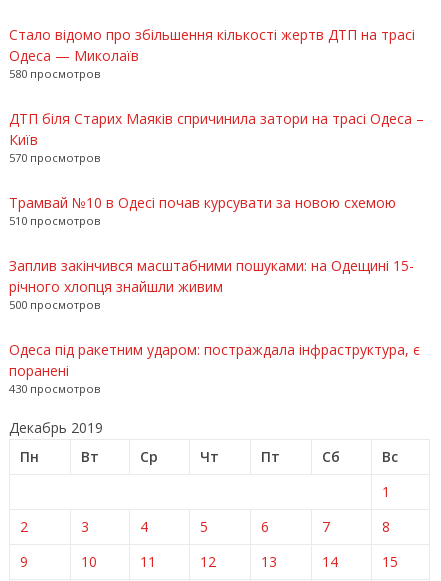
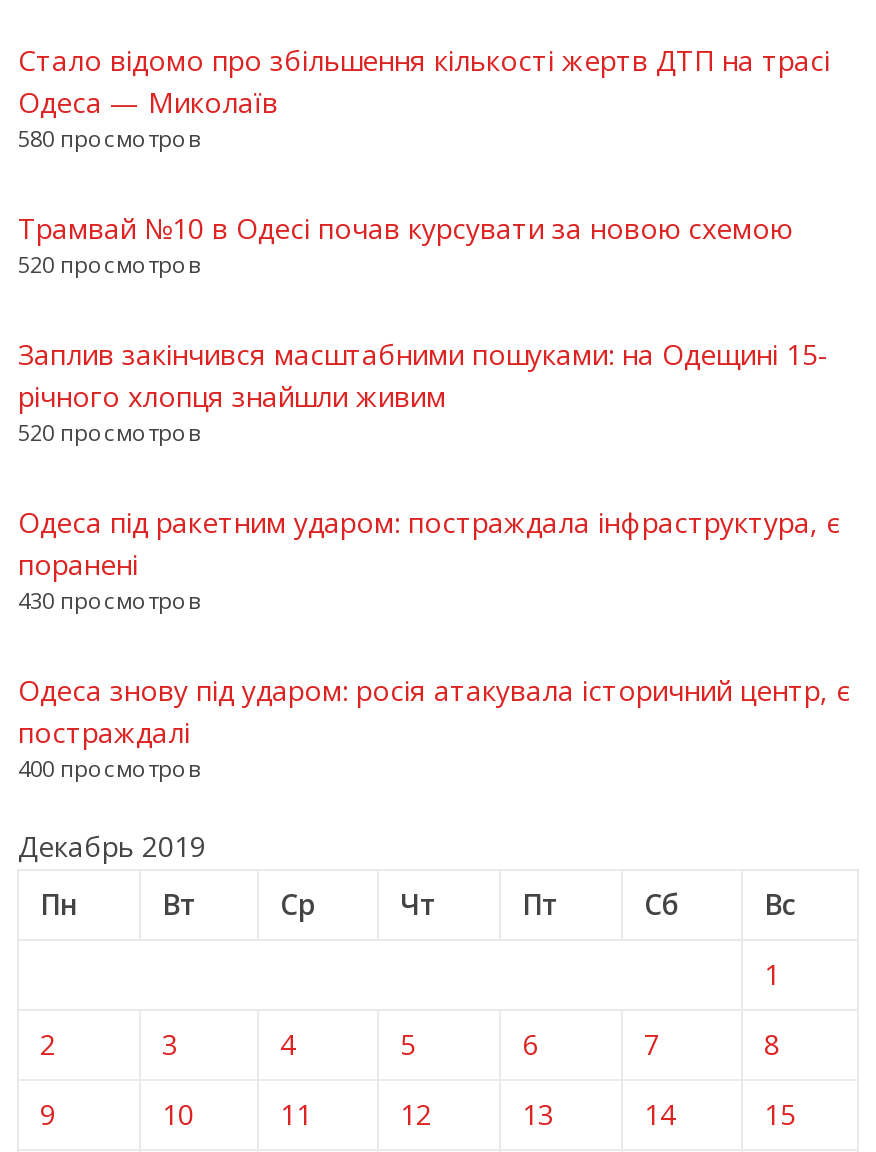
[9,109,424,165] ДТП біля Старих Маяків спричинила затори на трасі Одеса – | Київ | 570 просмотров -> none
moved [9,193,396,212] -> [18,209,792,247]: Трамвай №10 в Одесі почав курсувати за новою схемою
[9,213,100,228] 510 просмотров -> [18,249,200,279] 520 просмотров
moved [9,256,414,296] -> [18,335,828,415]: Заплив закінчився масштабними пошуками: на Одещині 15- | річного хлопця знайшли живим
[9,297,100,312] 500 просмотров -> [18,417,200,447] 520 просмотров
moved [9,340,420,396] -> [18,503,840,615]: Одеса під ракетним ударом: постраждала інфраструктура, є | поранені | 430 просмотров
none -> [18,671,850,783] Одеса знову під ударом: росія атакувала історичний центр, є | постраждалі | 400 просмотров

